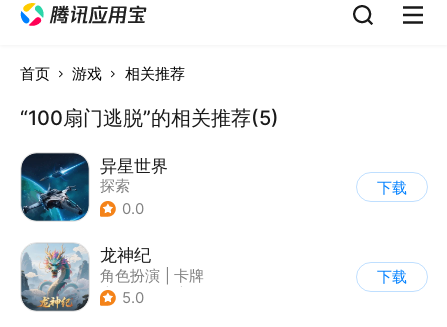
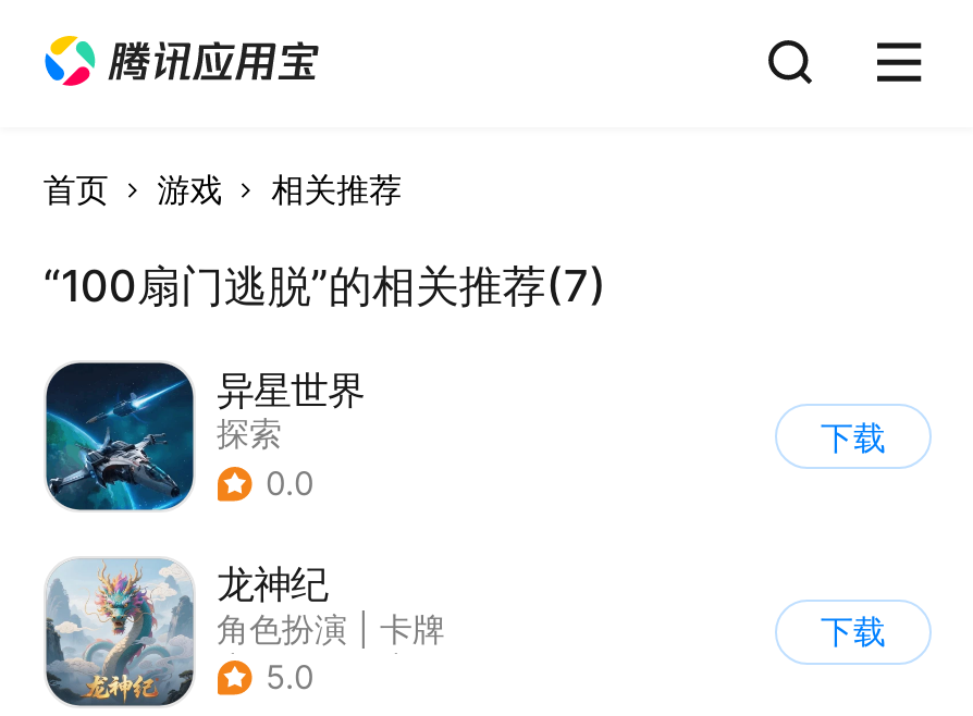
[20,105,279,129] “100扇门逃脱”的相关推荐(5) -> [43,259,607,311] “100扇门逃脱”的相关推荐(7)

